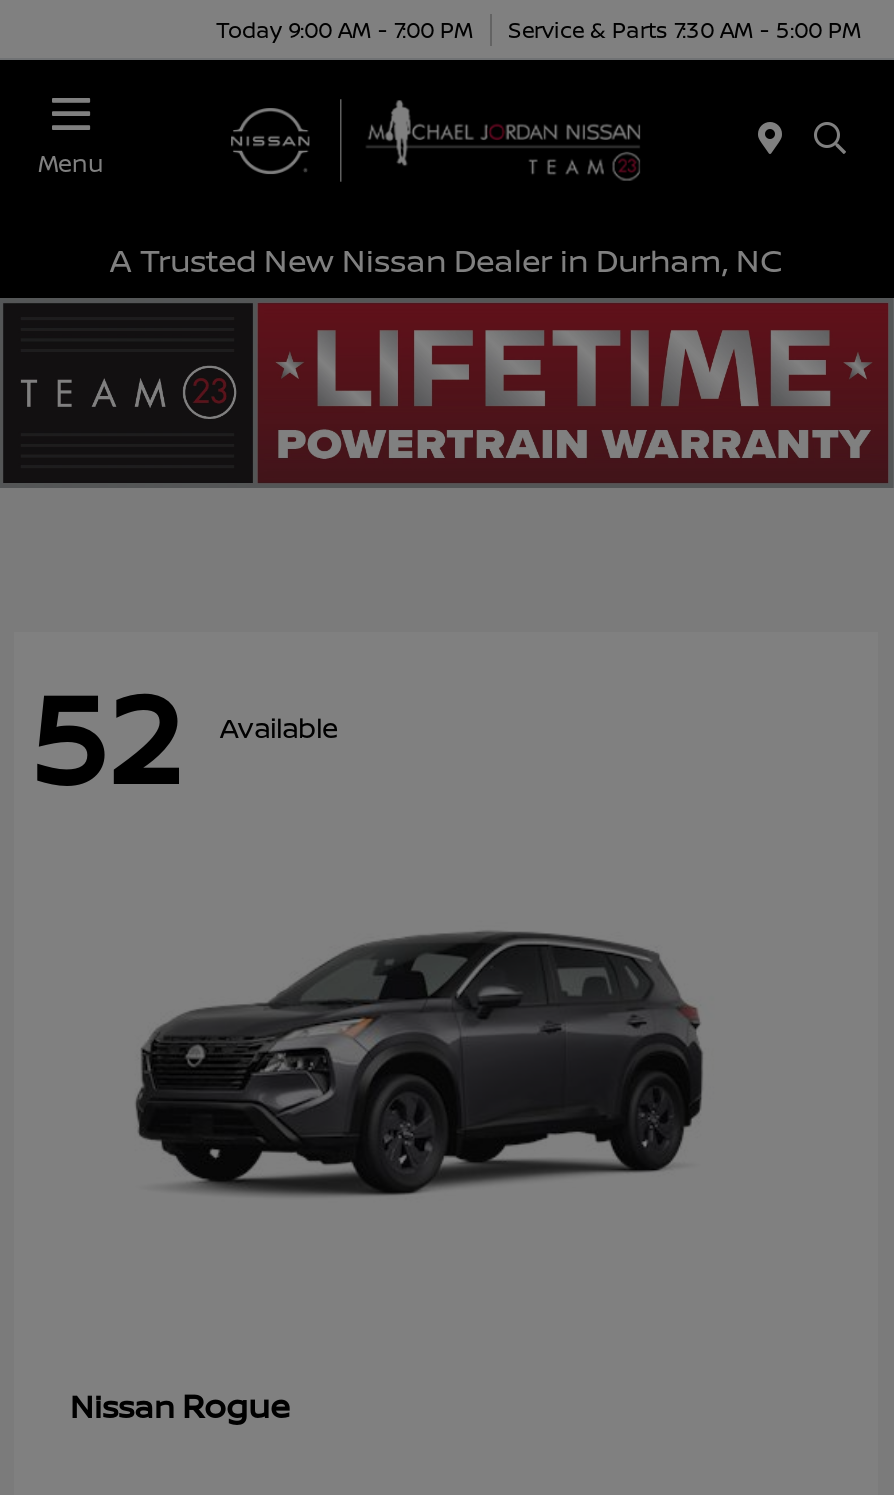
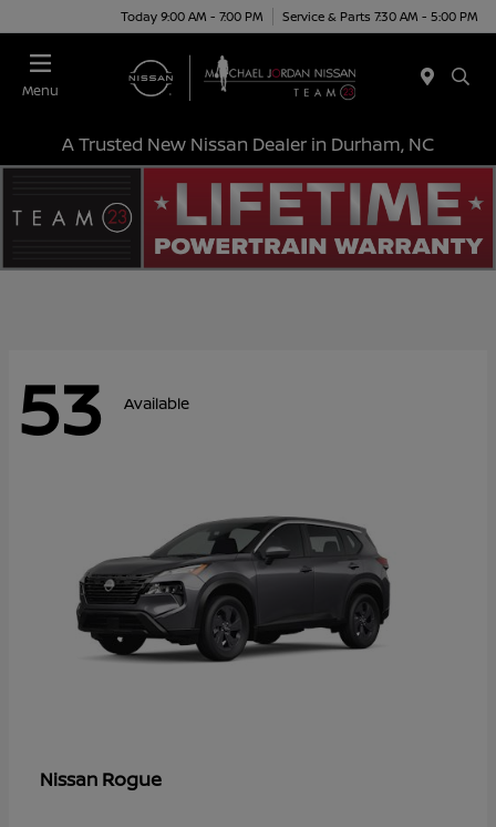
[30,648,338,822] 52 Available -> [18,359,189,456] 53 Available

